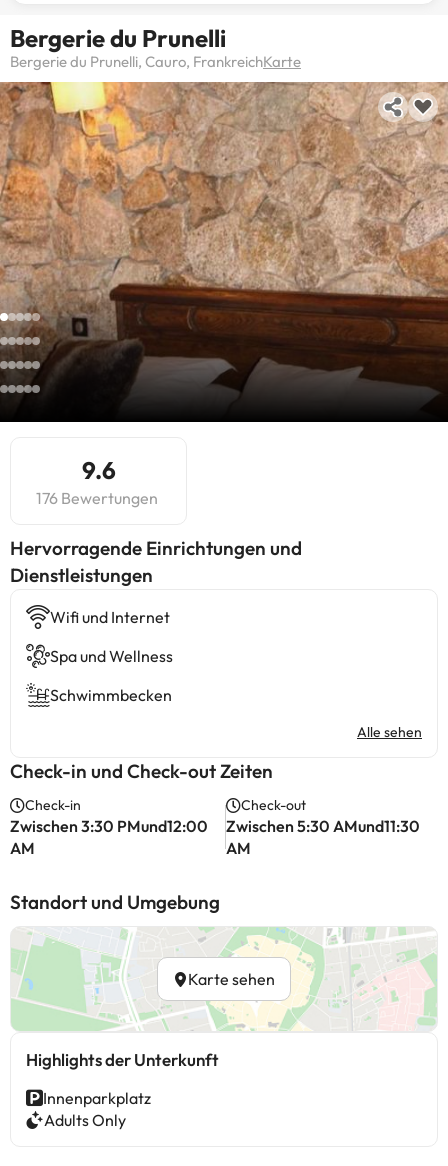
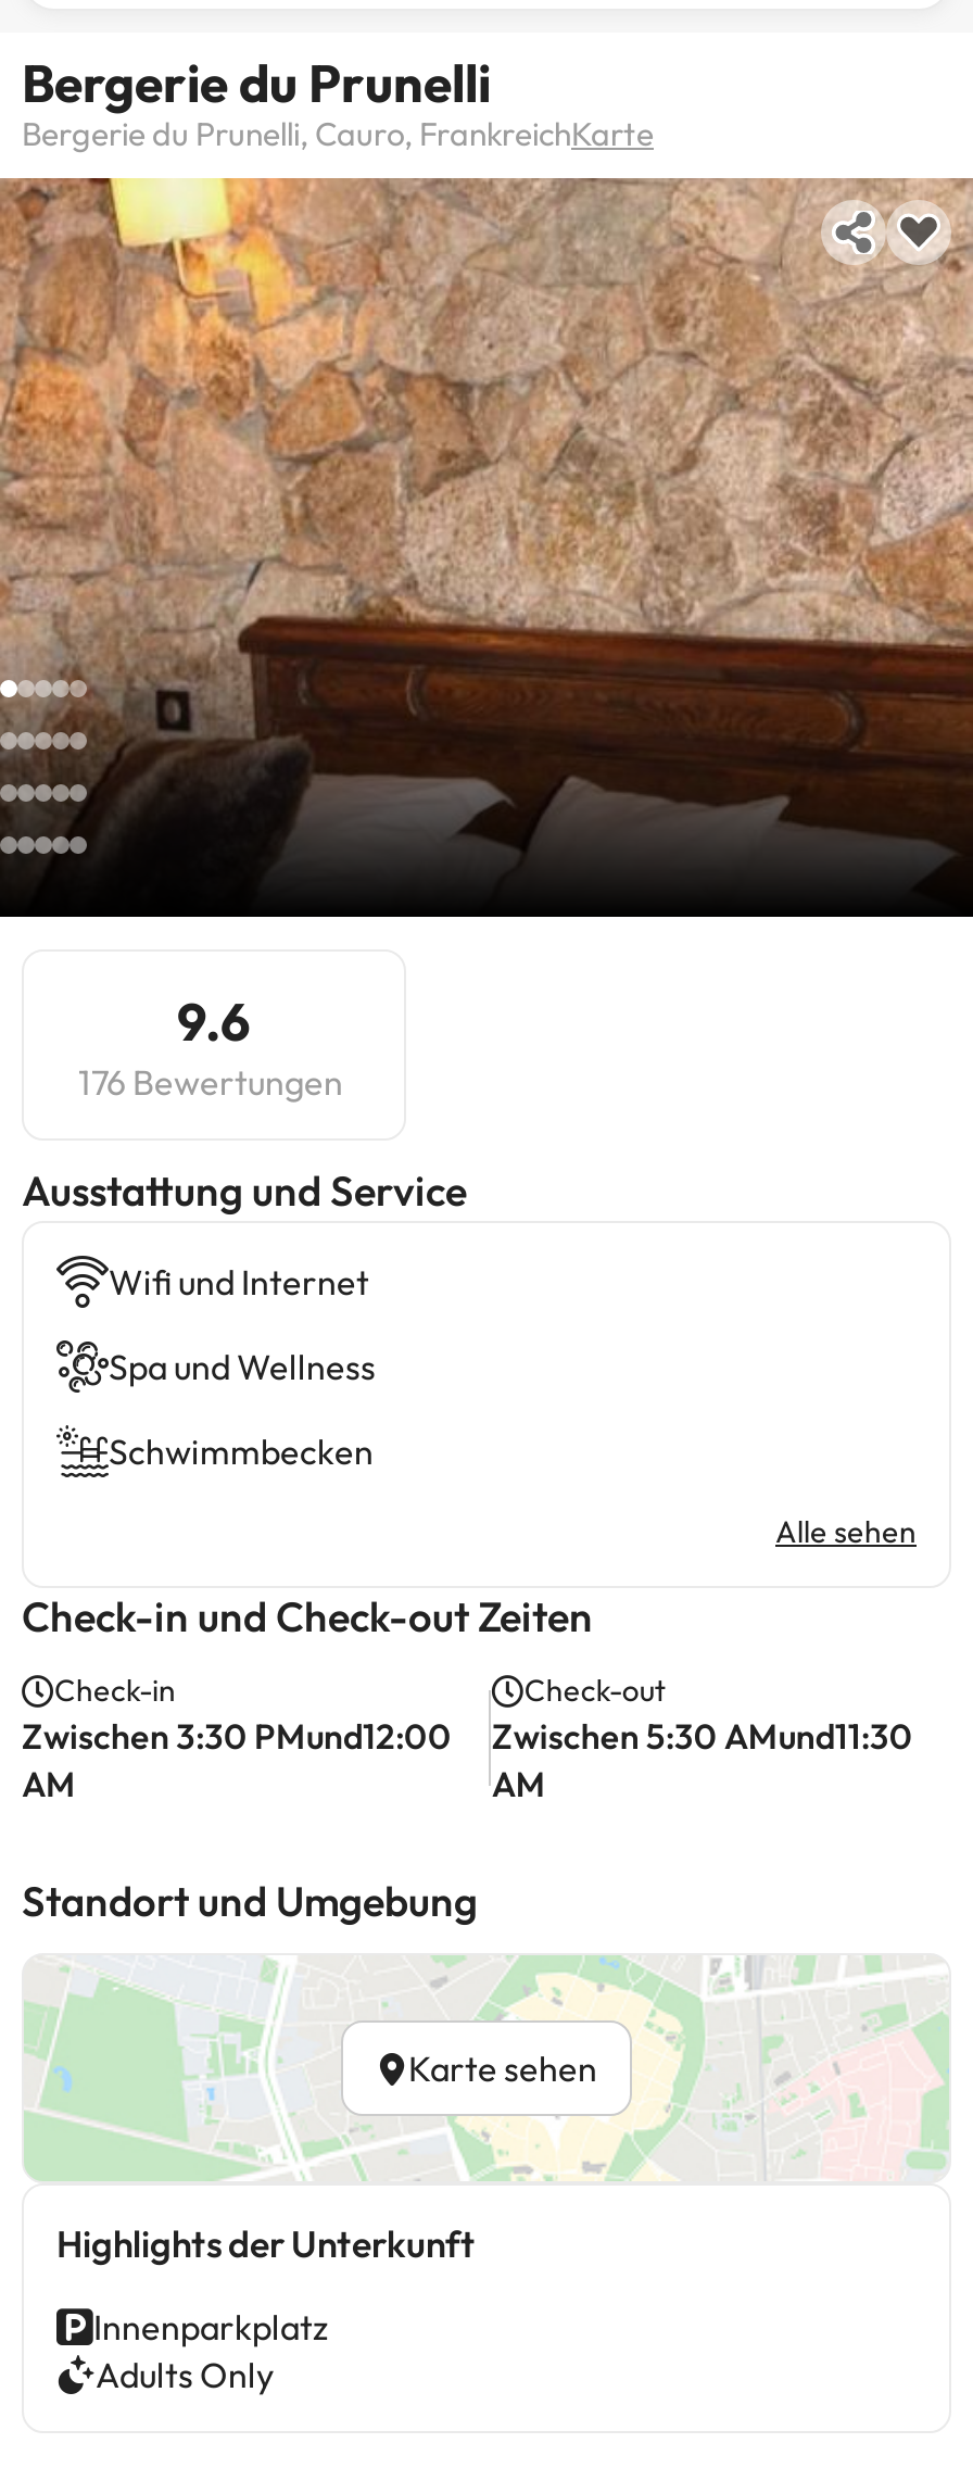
[10,536,302,587] Hervorragende Einrichtungen und | Dienstleistungen -> [22,1164,467,1217] Ausstattung und Service

